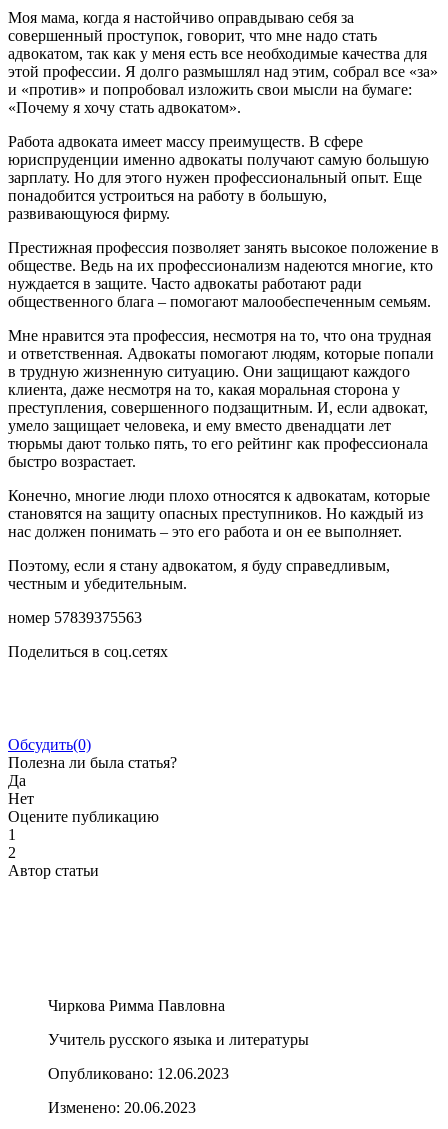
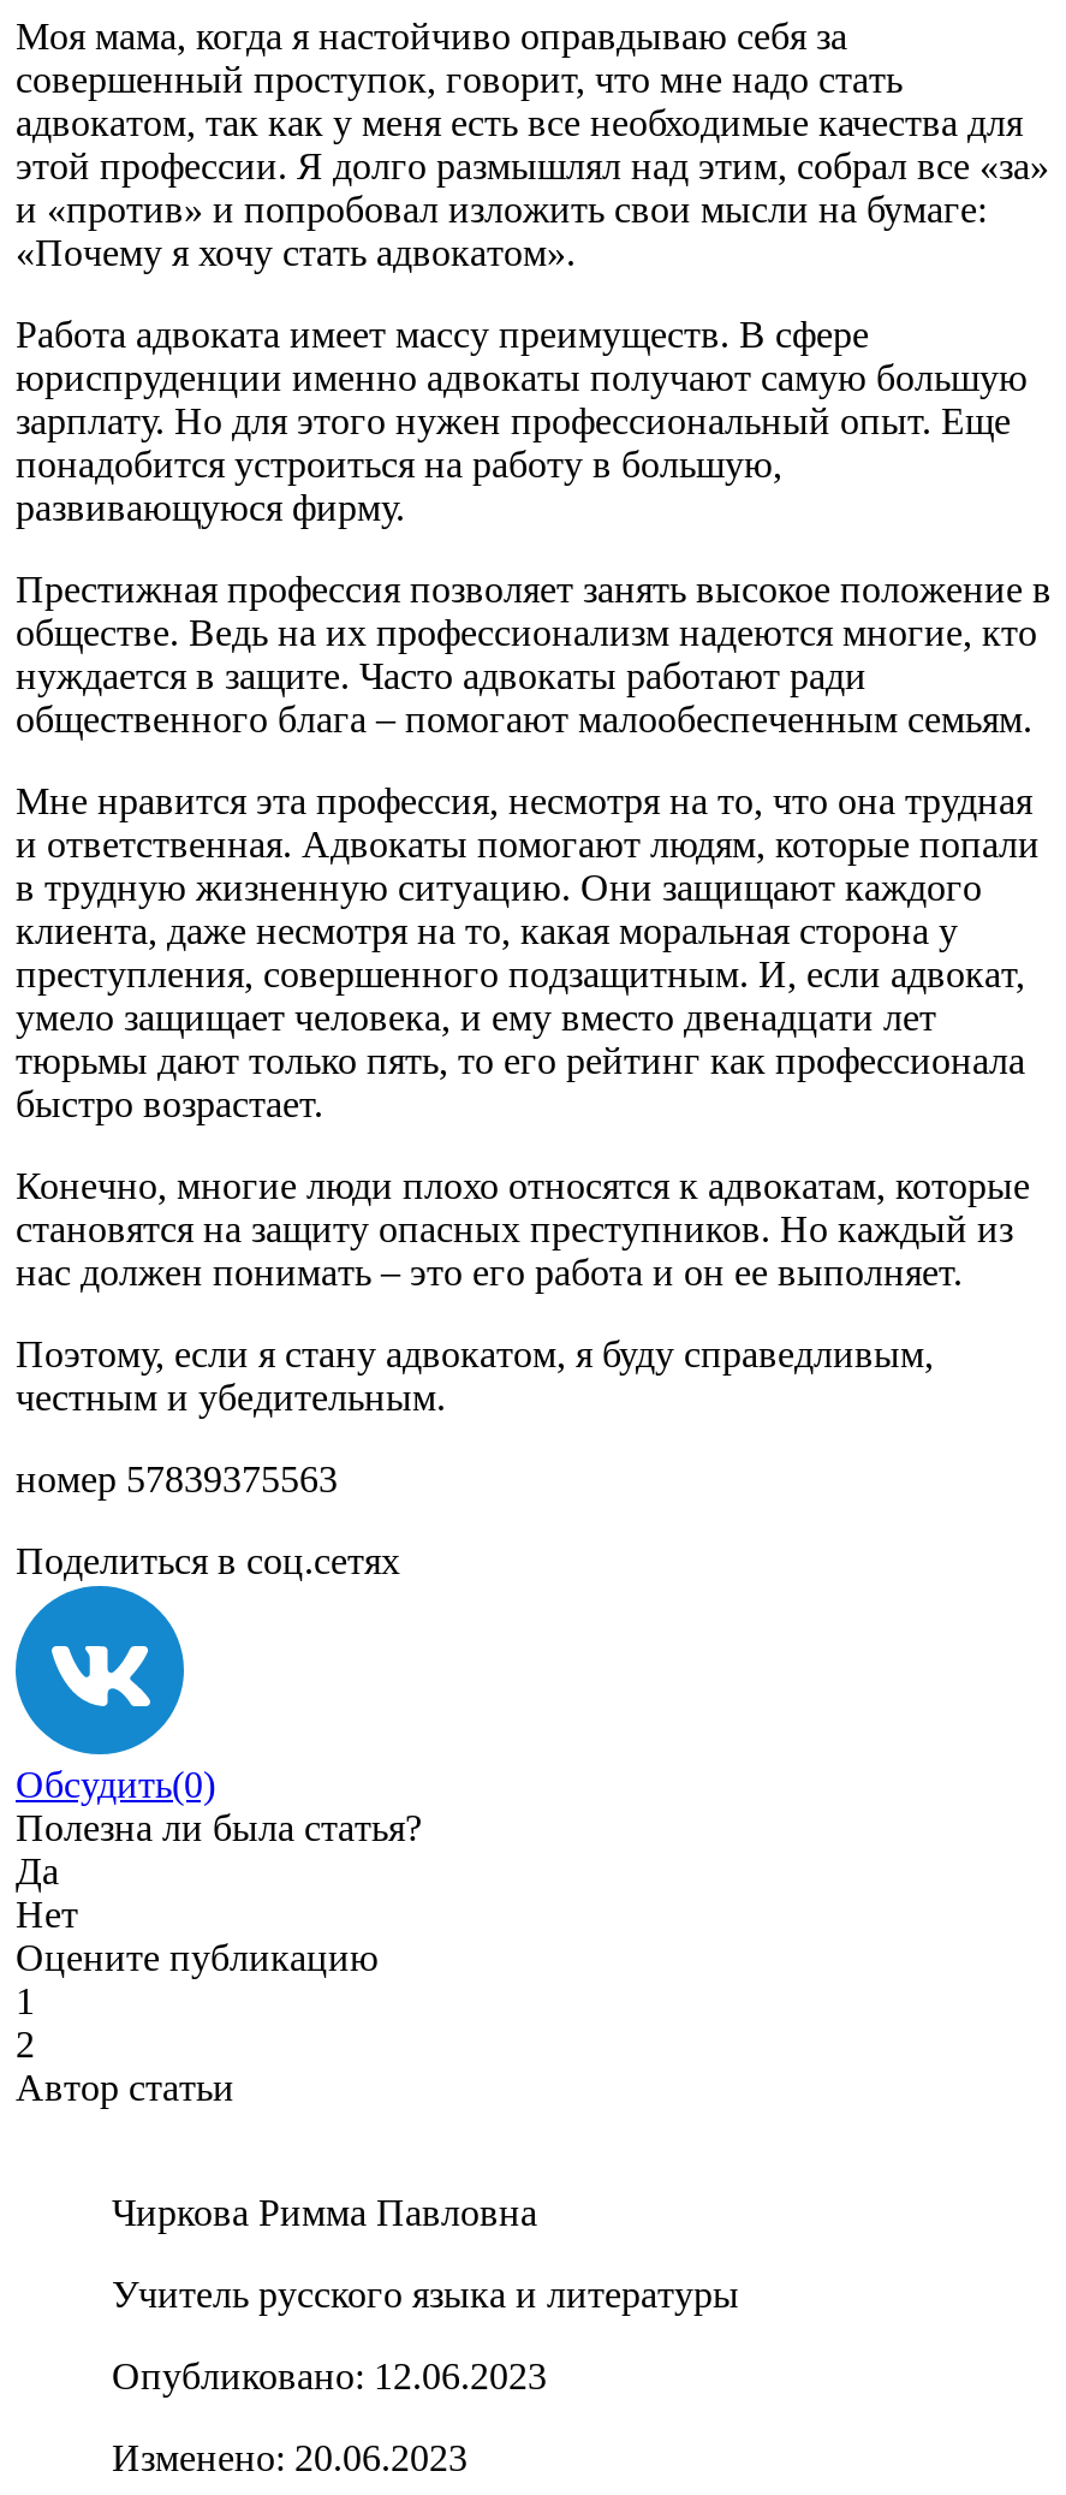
none -> [13,1586,186,1757] [image]

